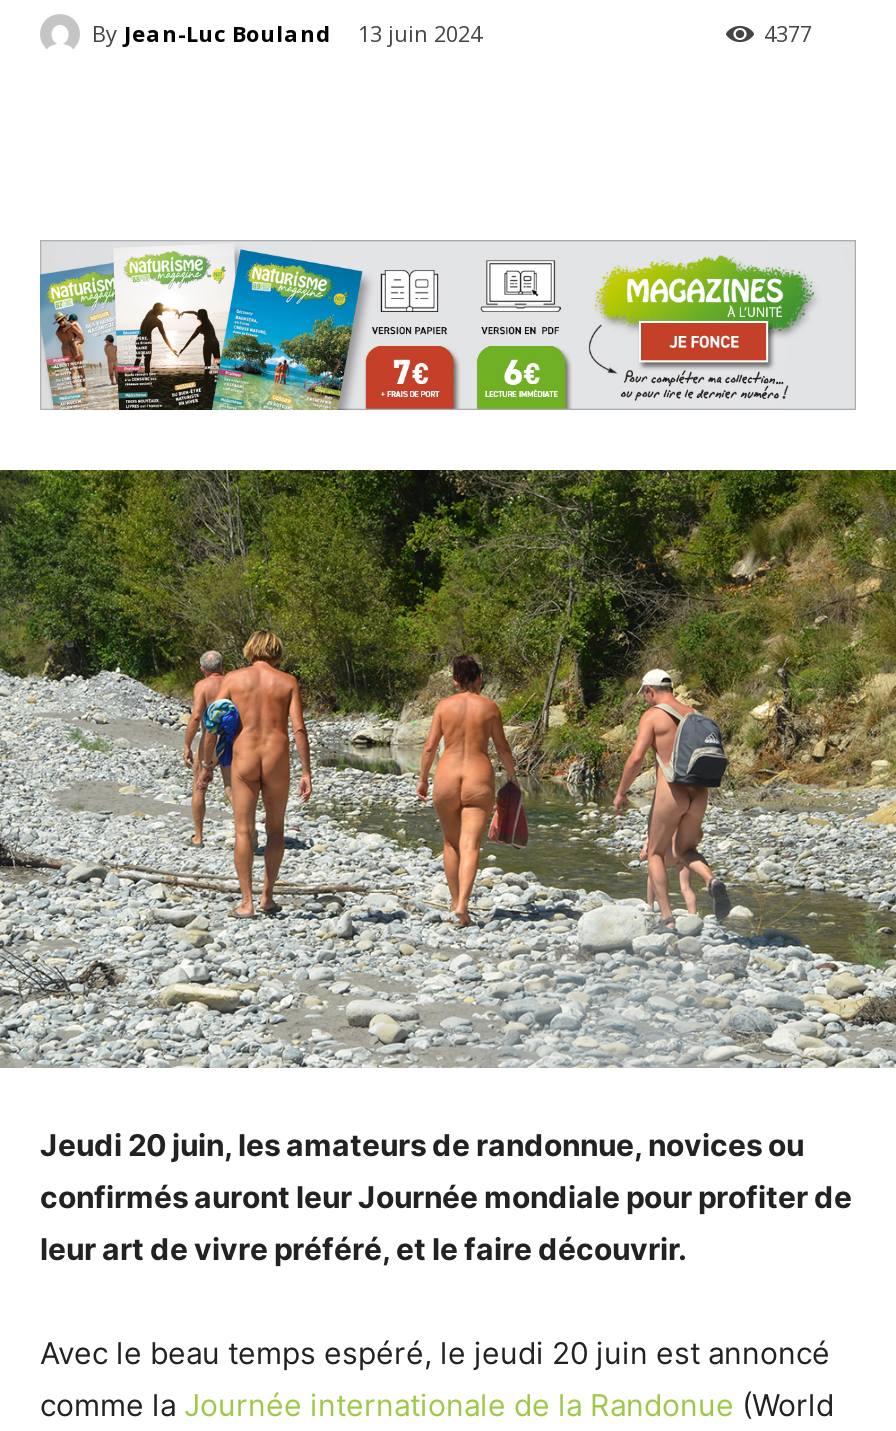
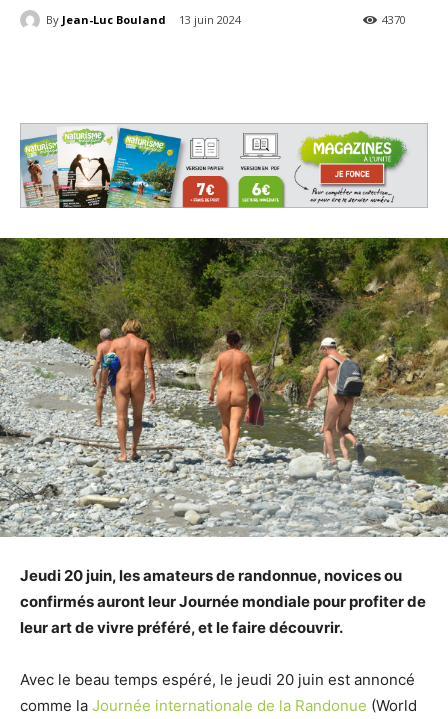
[764,18,812,48] 4377 -> [382,12,406,27] 4370

